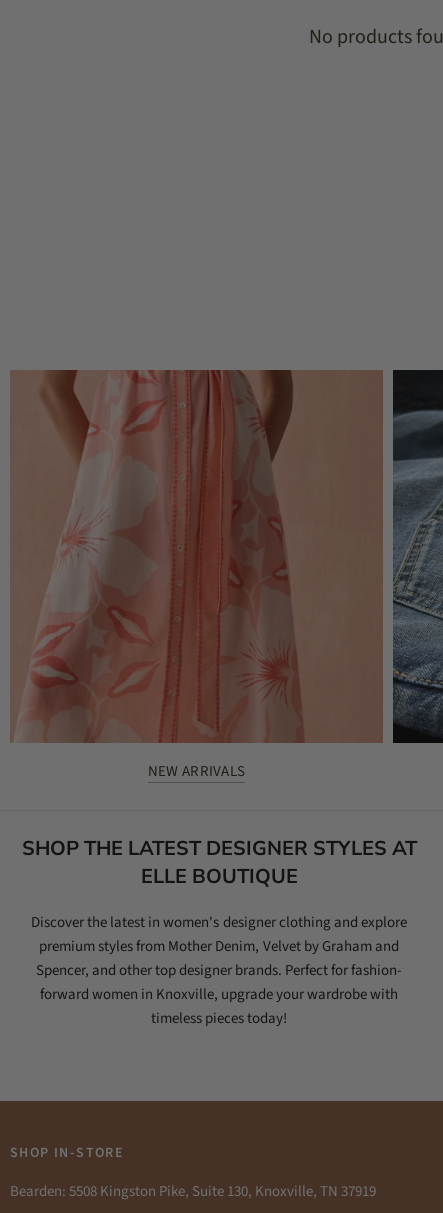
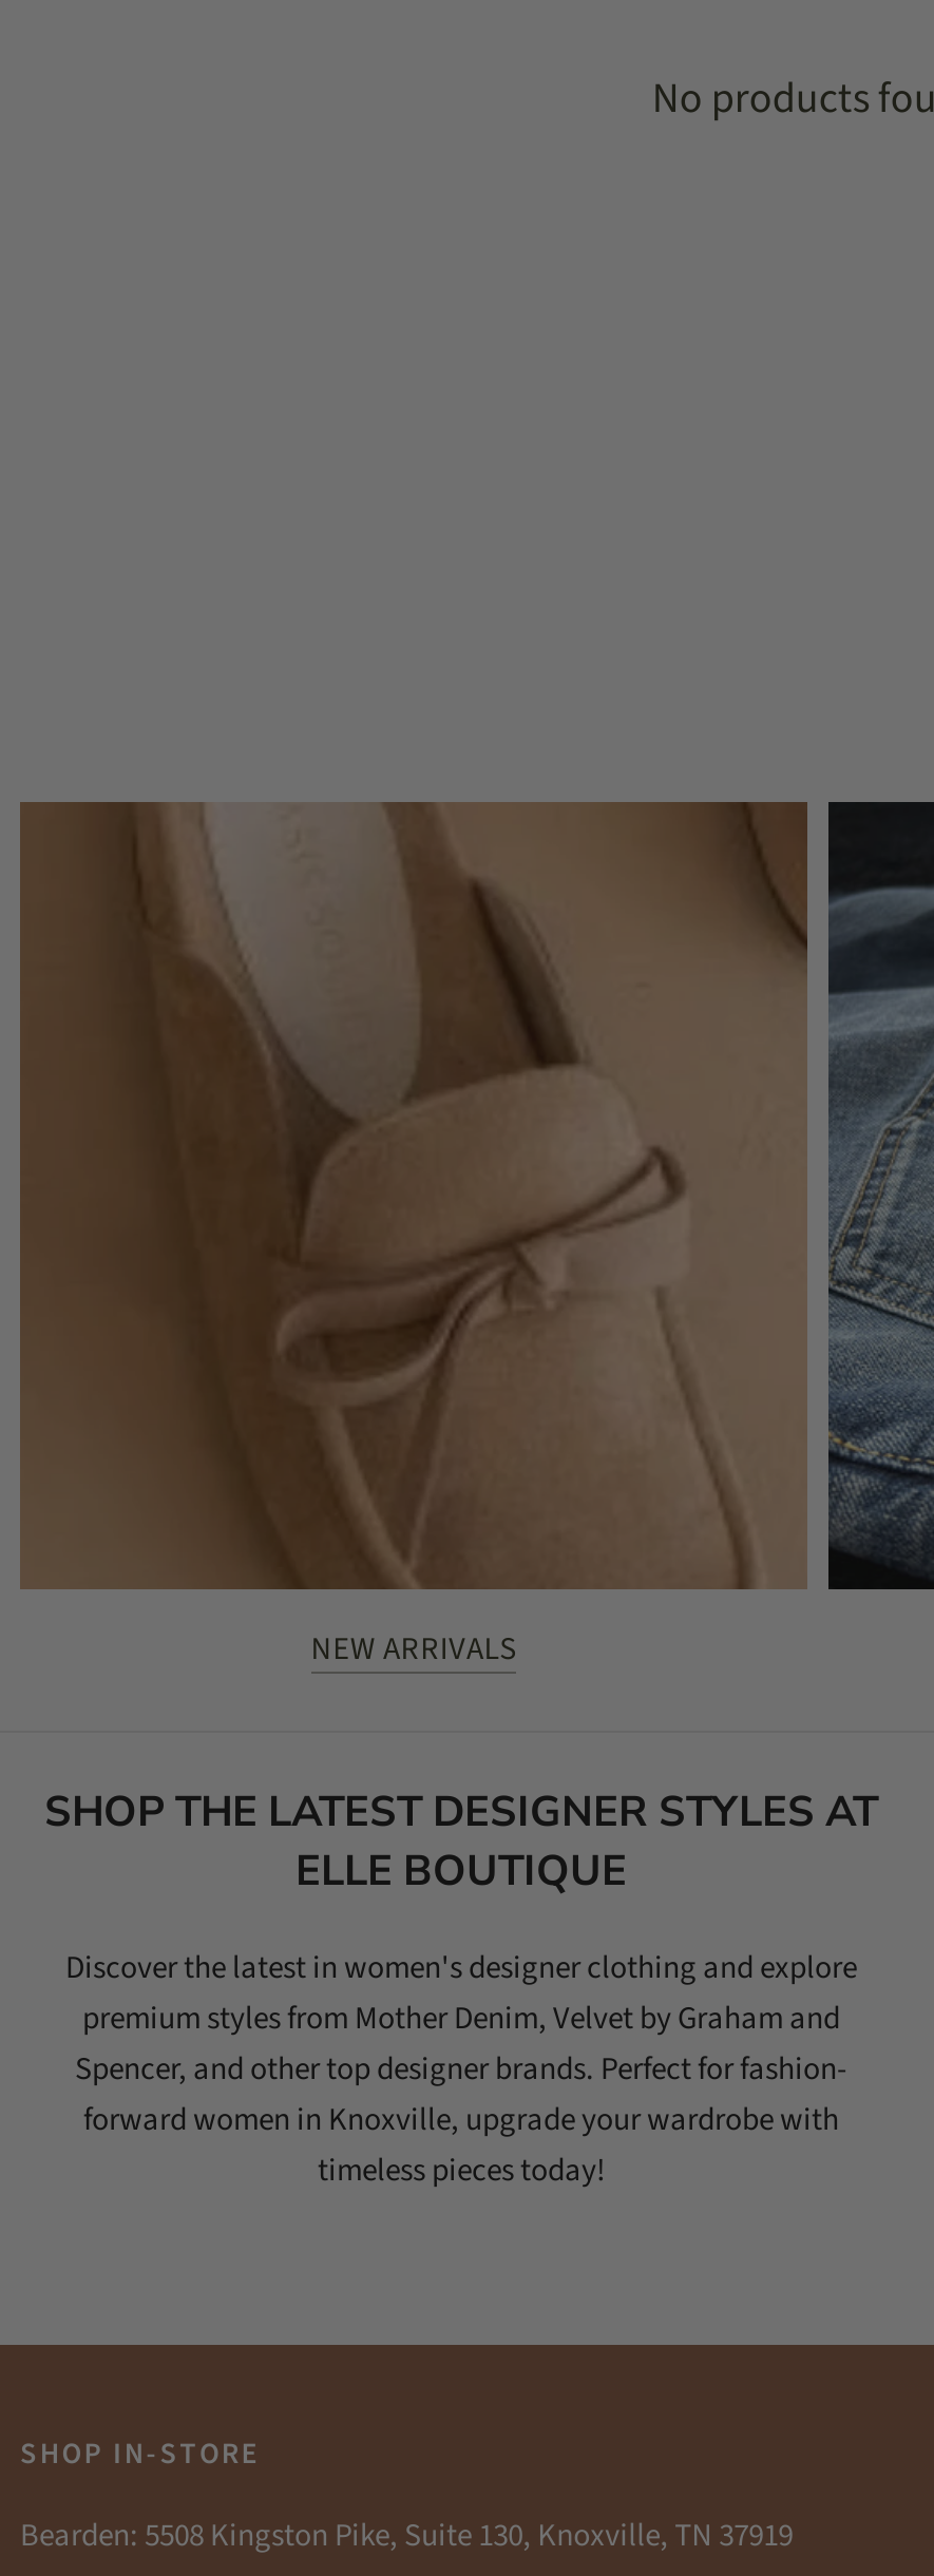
[10,369,383,744] [image] -> [20,800,807,1591] [image]

